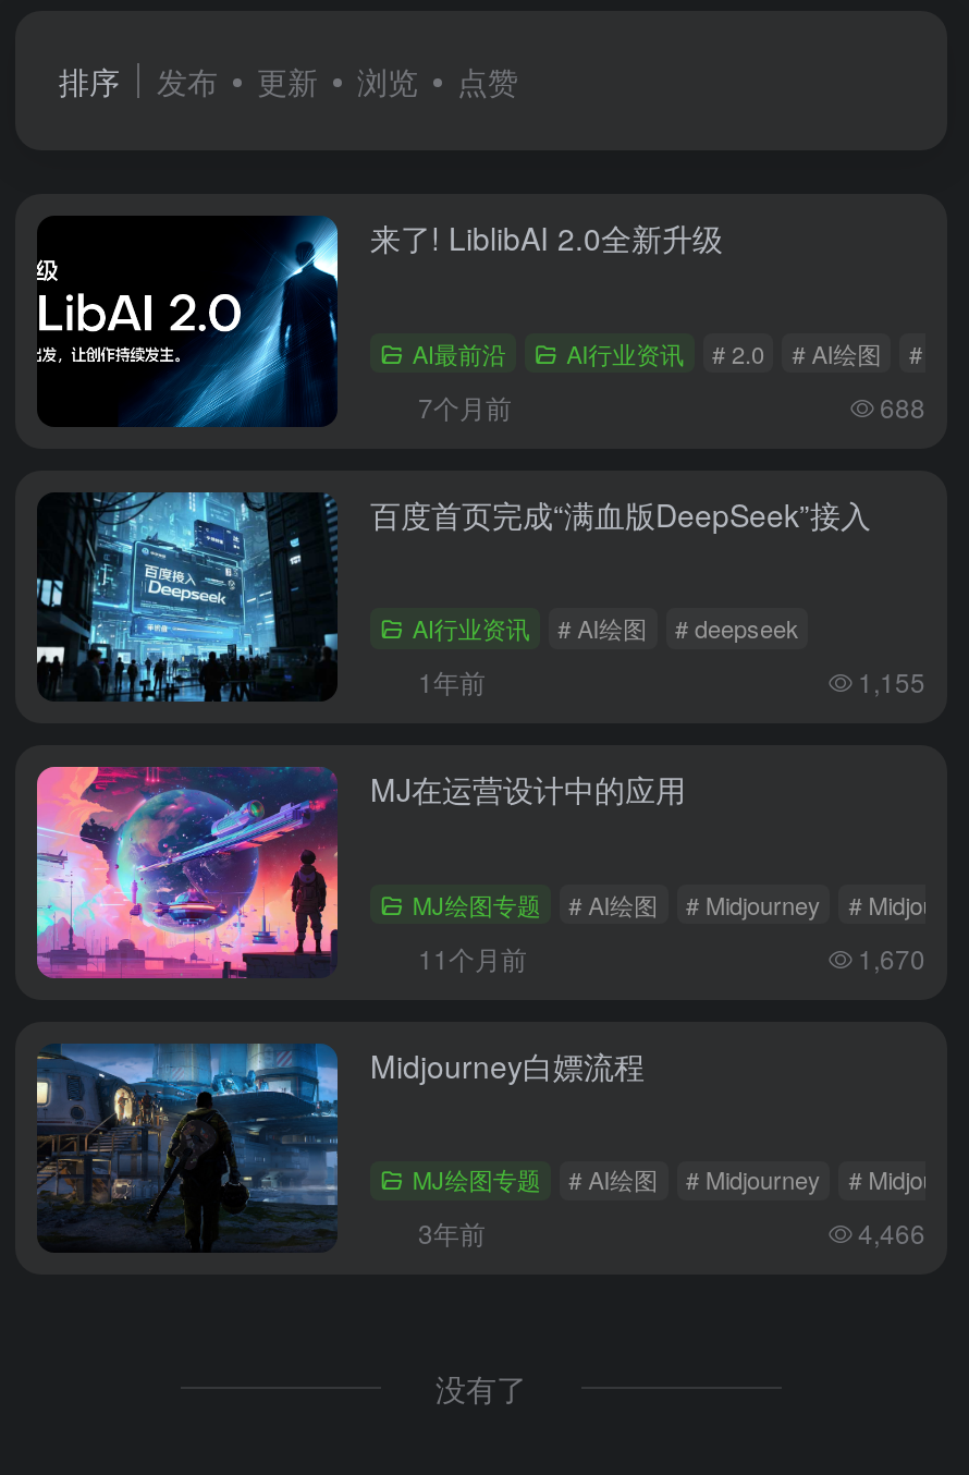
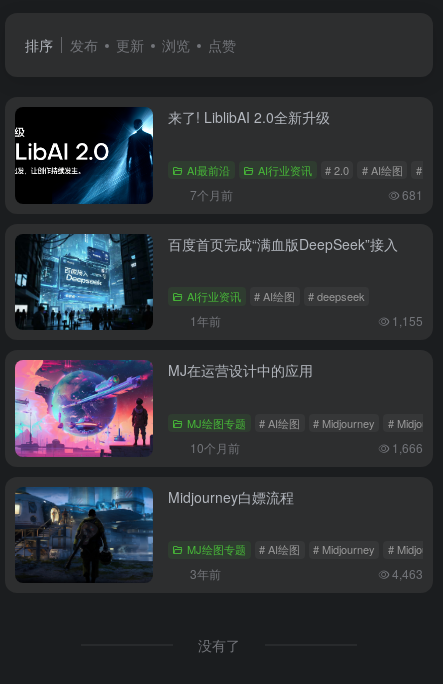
[880,387,925,424] 688 -> [402,186,423,203] 681
[418,939,527,976] 11个月前 -> [190,439,240,456] 10个月前
[858,939,925,976] 1,670 -> [392,439,423,456] 1,666
[858,1214,925,1251] 4,466 -> [392,565,423,582] 4,463

